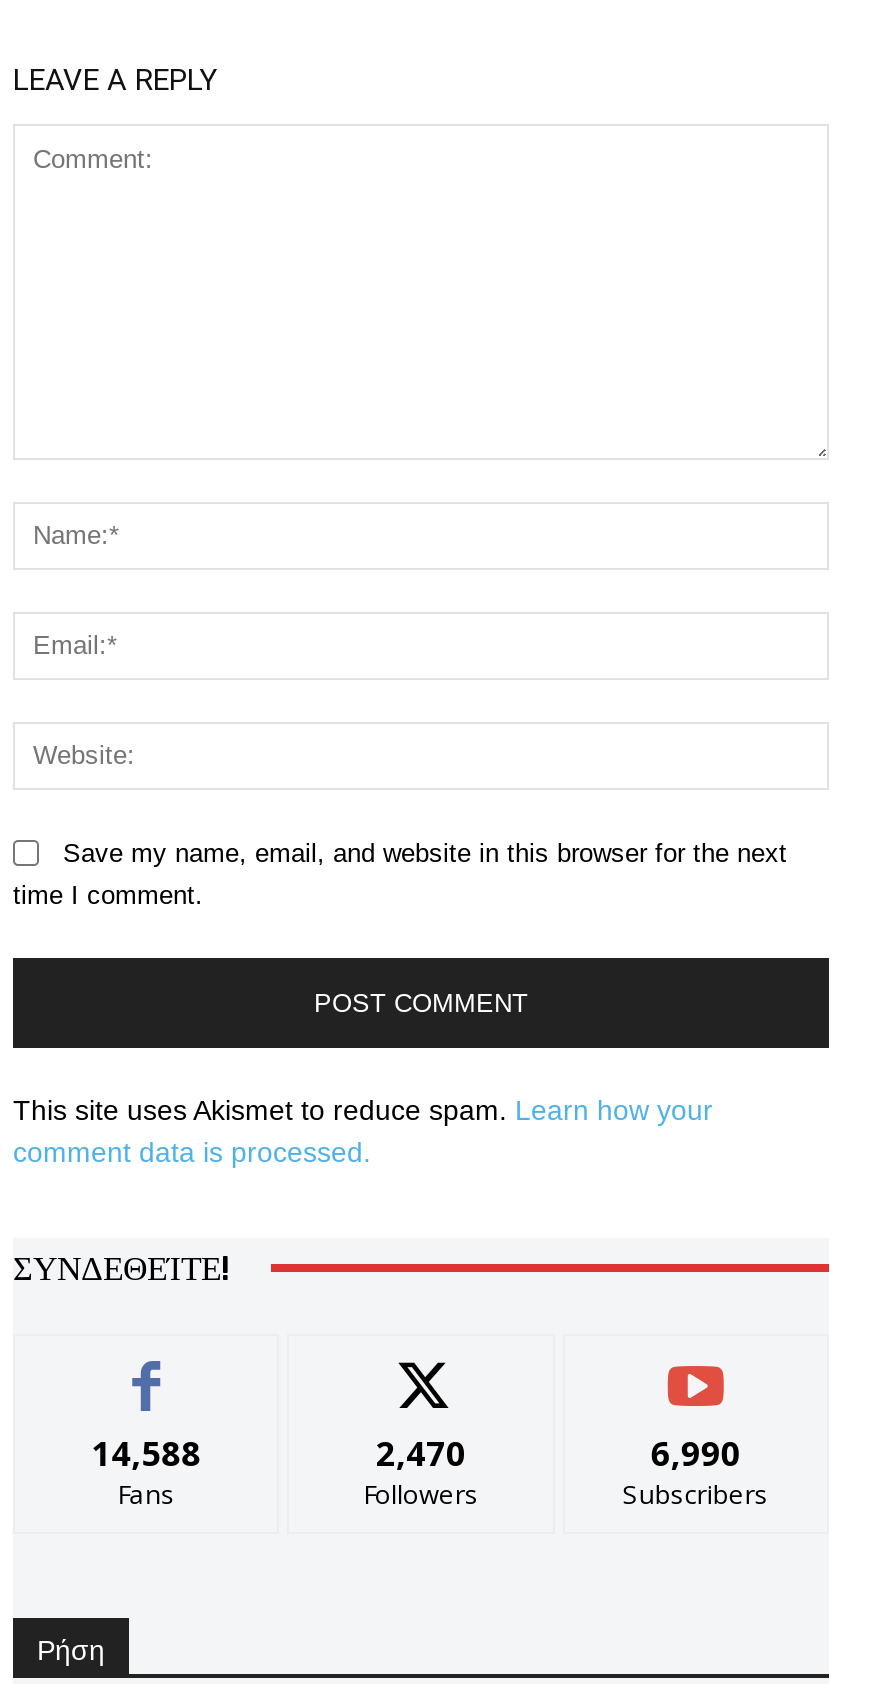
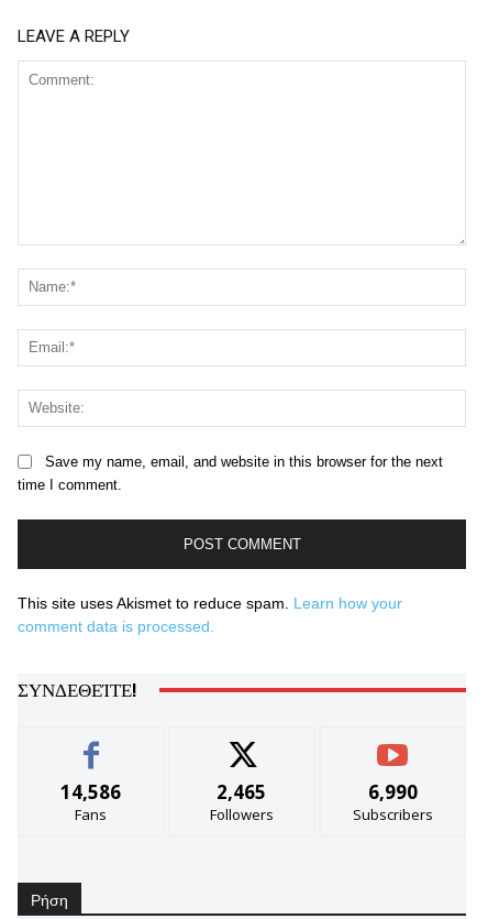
[91,1429,201,1475] 14,588 -> [61,779,121,804] 14,586
[376,1429,466,1475] 2,470 -> [217,779,267,804] 2,465

